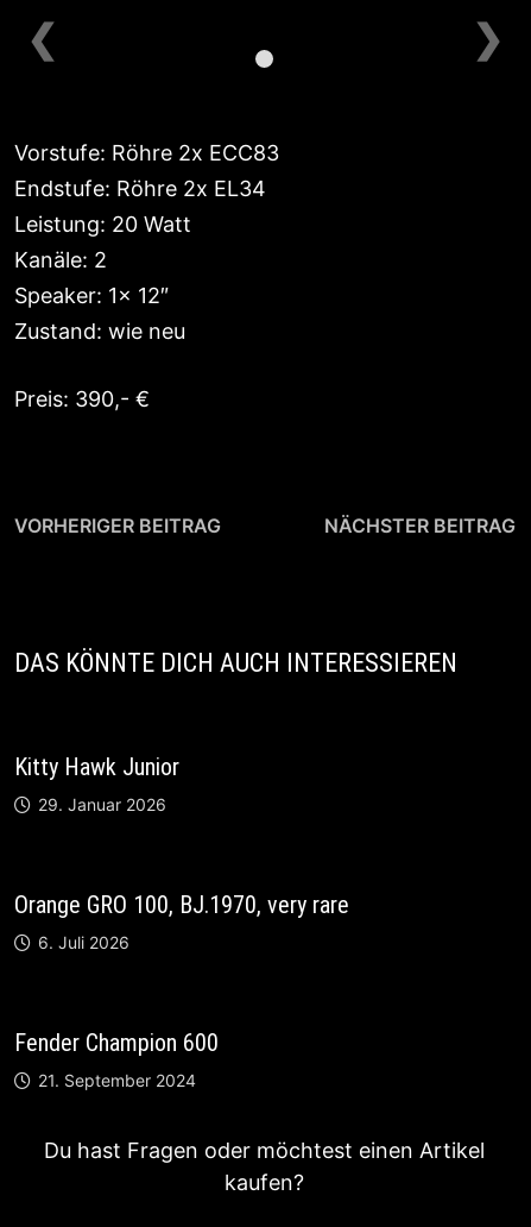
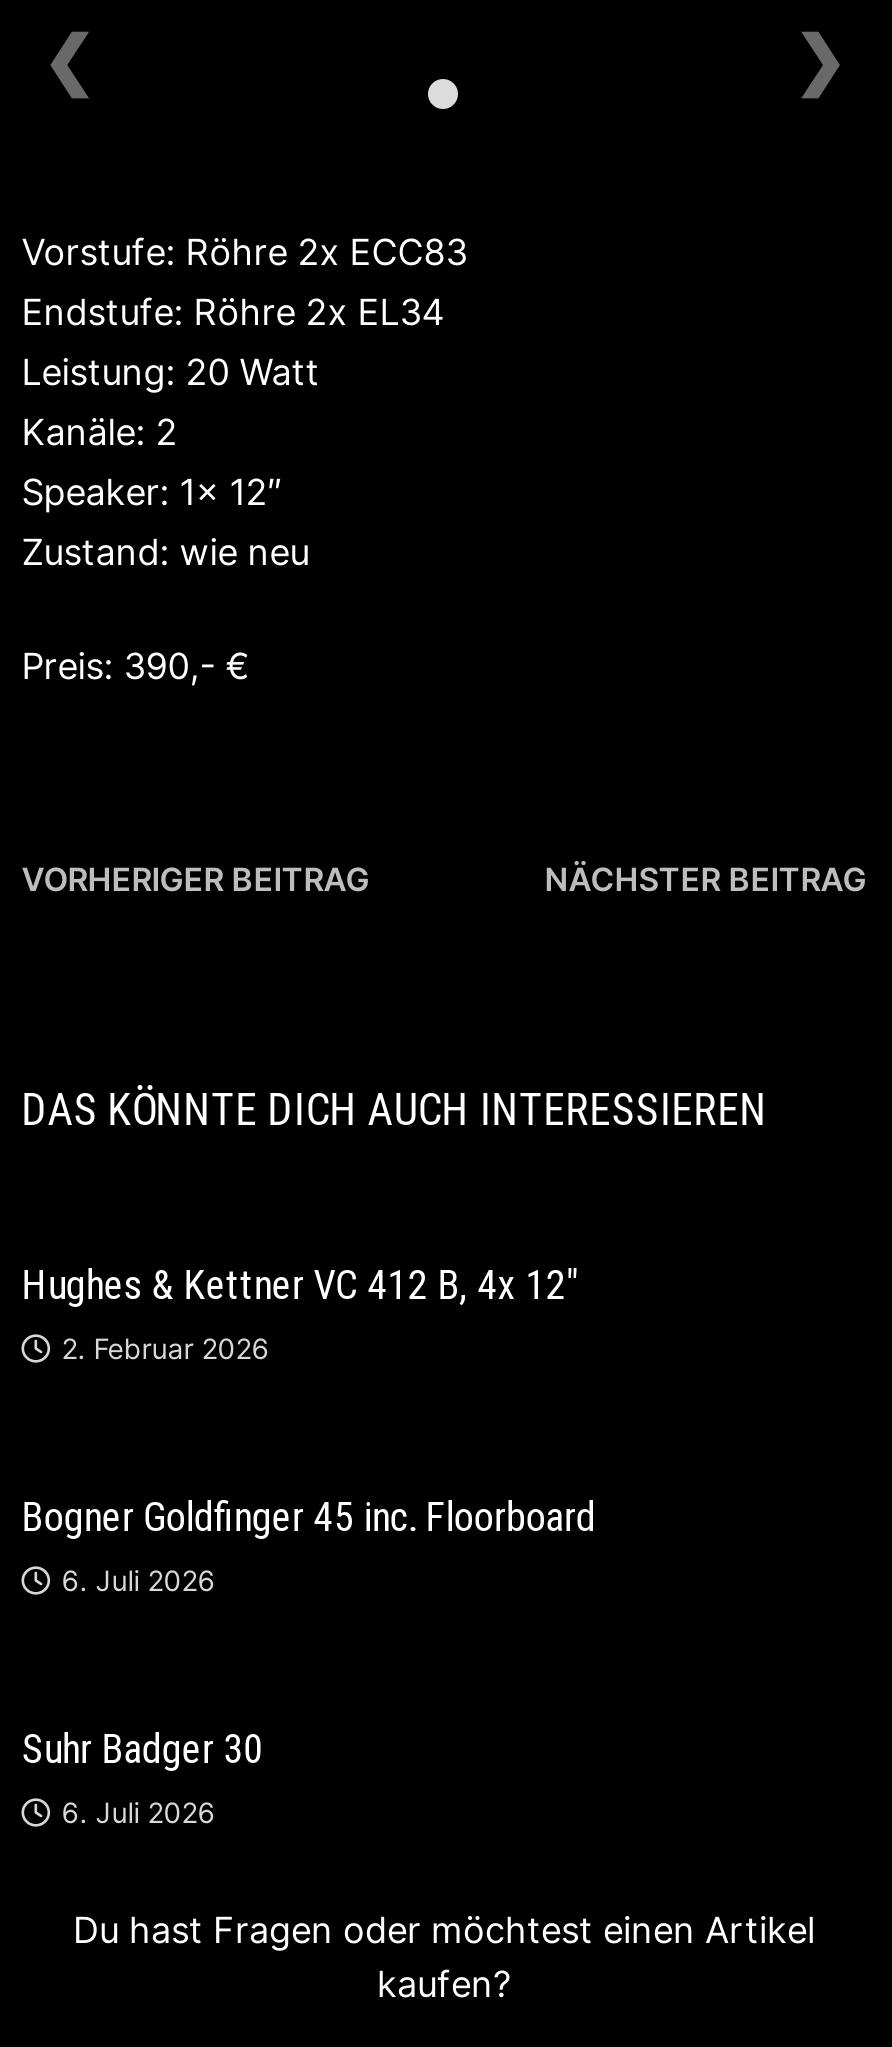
[14,753,179,781] Kitty Hawk Junior -> [22,1261,578,1309] Hughes & Kettner VC 412 B, 4x 12″
[38,794,166,815] 29. Januar 2026 -> [62,1331,270,1365] 2. Februar 2026
[14,891,349,919] Orange GRO 100, BJ.1970, very rare -> [22,1493,596,1541] Bogner Goldfinger 45 inc. Floorboard
[14,1029,218,1057] Fender Champion 600 -> [22,1725,264,1773] Suhr Badger 30
[38,1070,196,1091] 21. September 2024 -> [62,1795,216,1829] 6. Juli 2026

